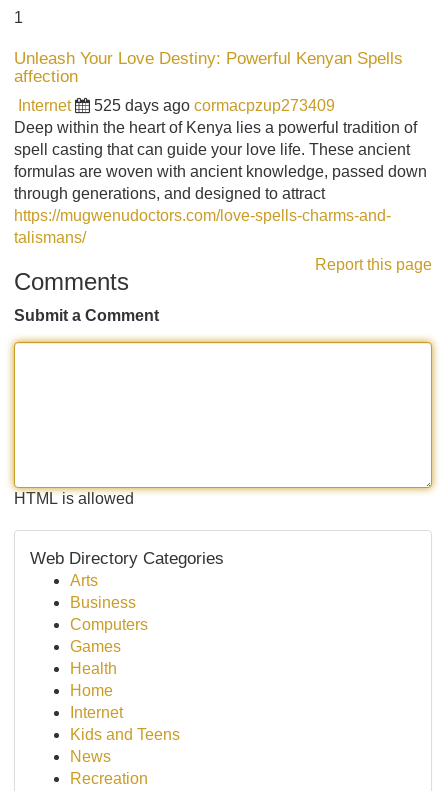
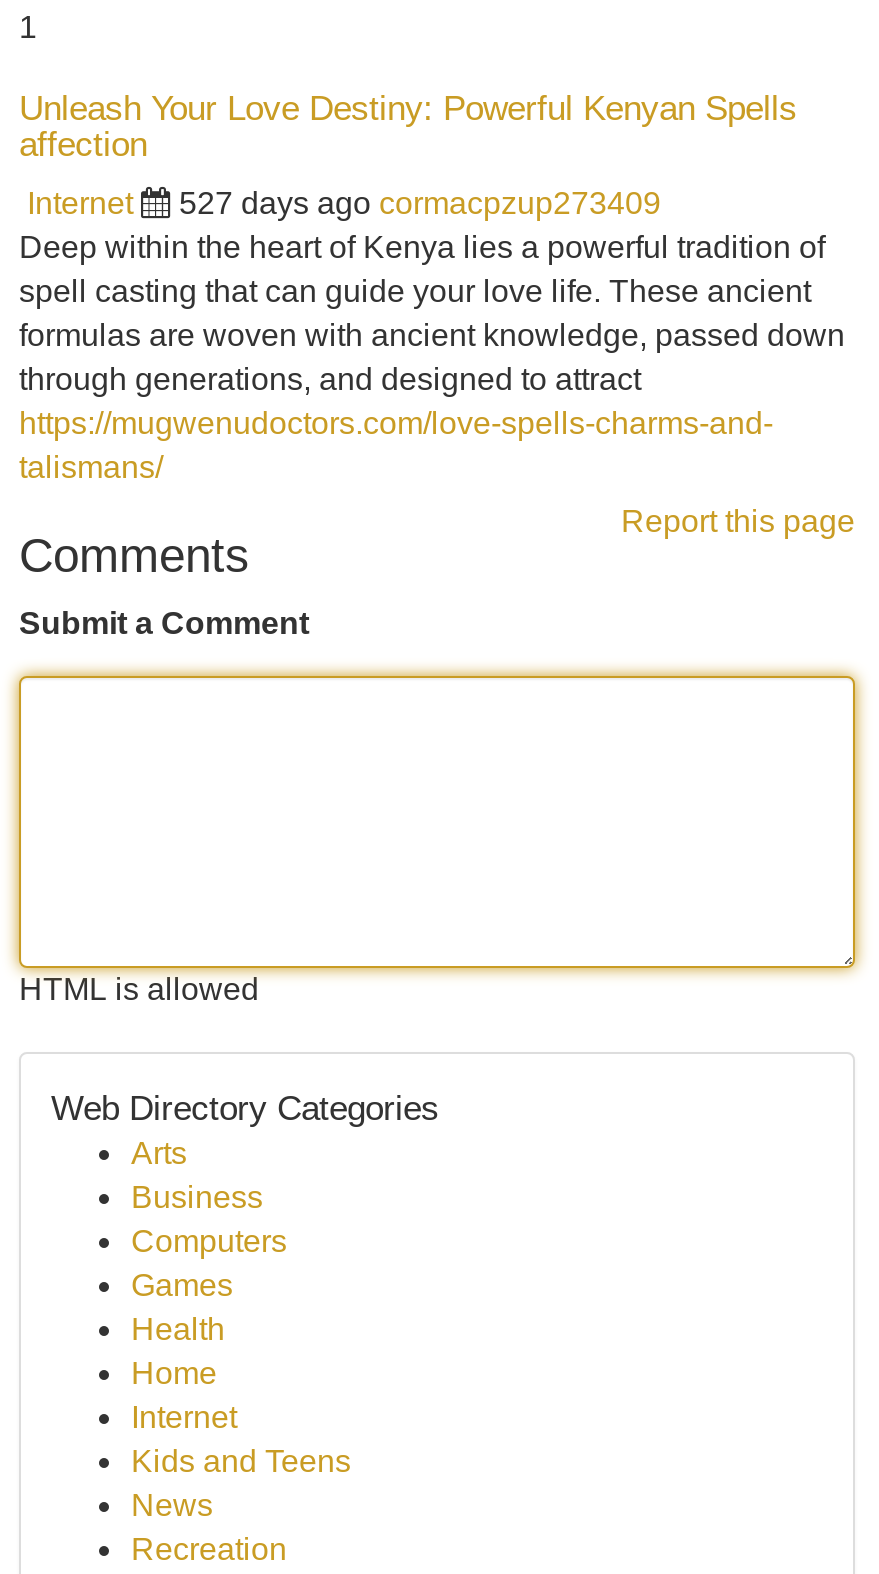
[94,97,335,114] 525 days ago cormacpzup273409 -> [179,186,661,220] 527 days ago cormacpzup273409

